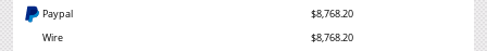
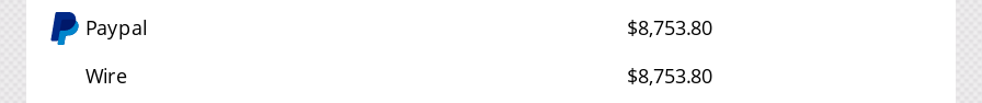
[311,7,353,21] $8,768.20 -> [627,13,712,42] $8,753.80
[311,30,353,44] $8,768.20 -> [627,61,712,90] $8,753.80

